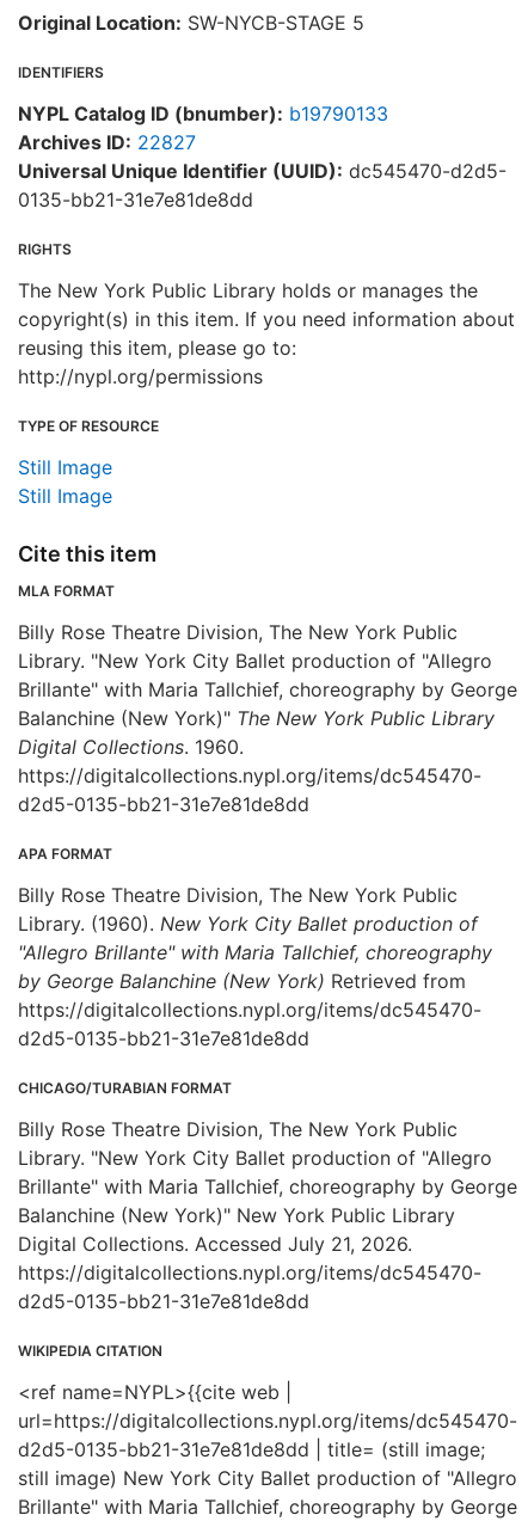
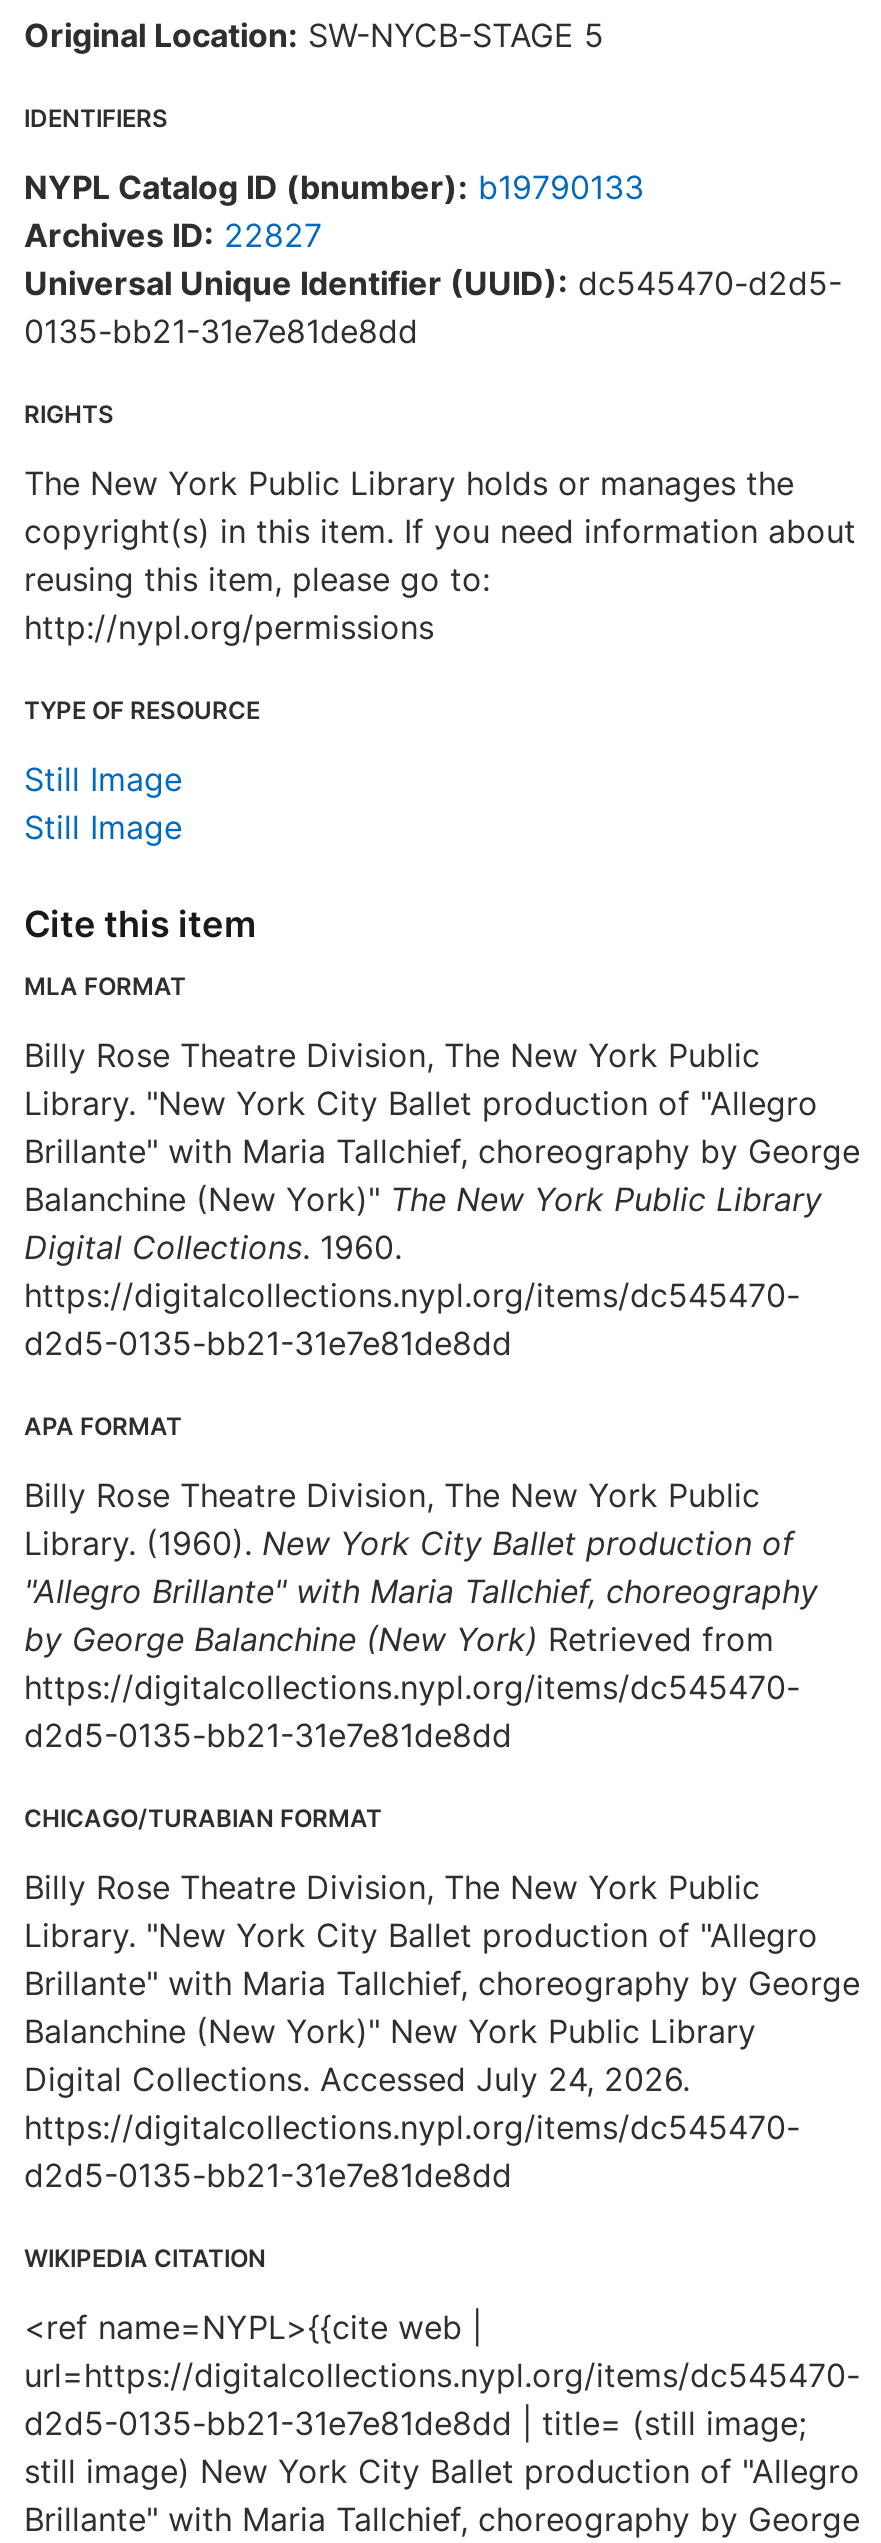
[18,1232,412,1256] Digital Collections. Accessed July 21, 2026. -> [24,2059,690,2099] Digital Collections. Accessed July 24, 2026.

